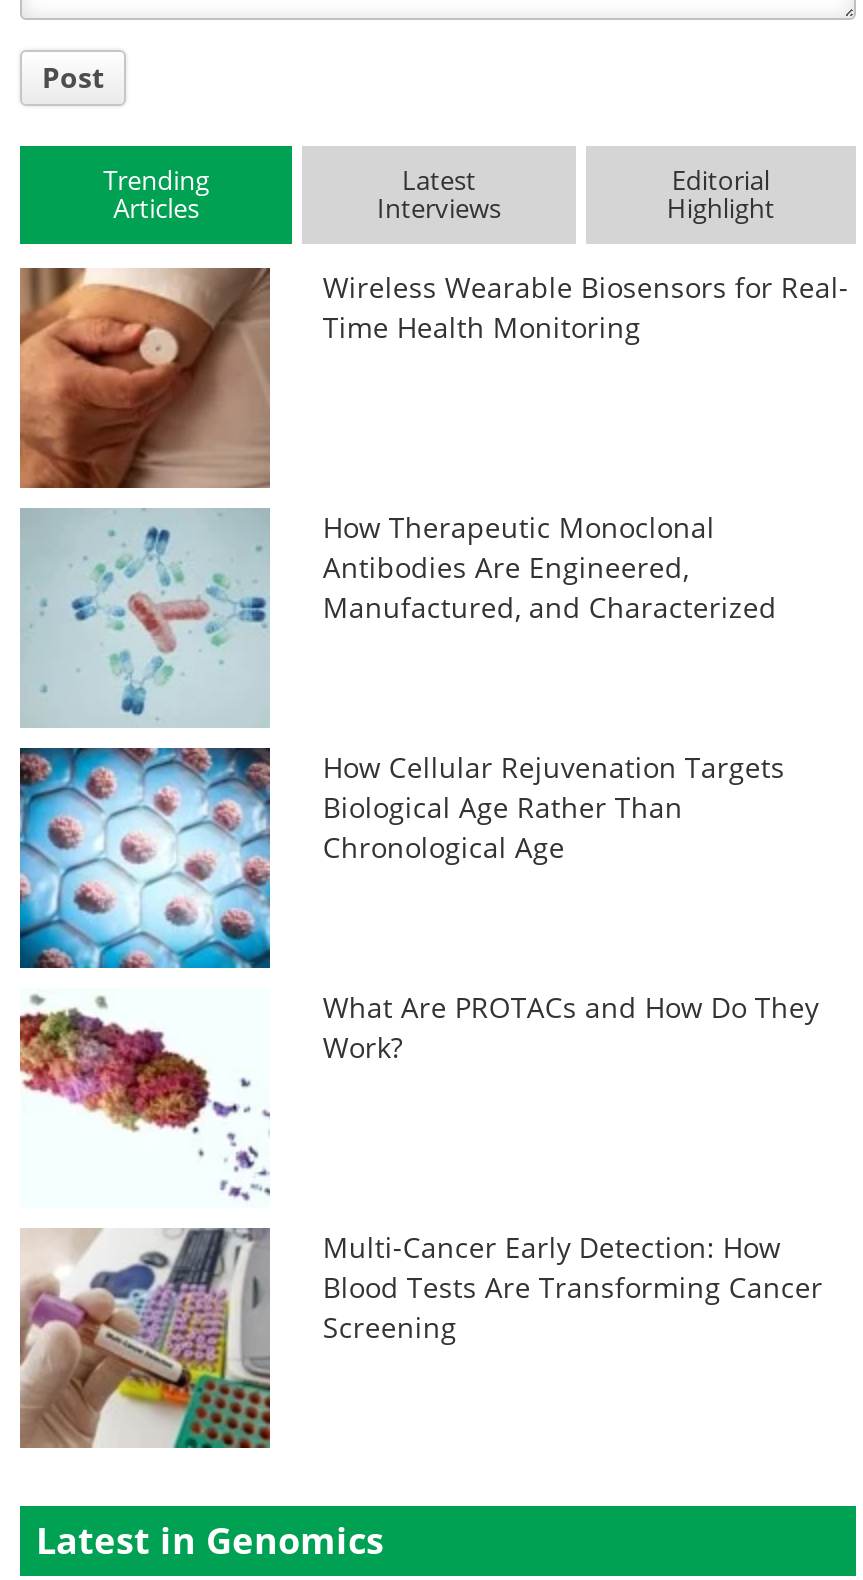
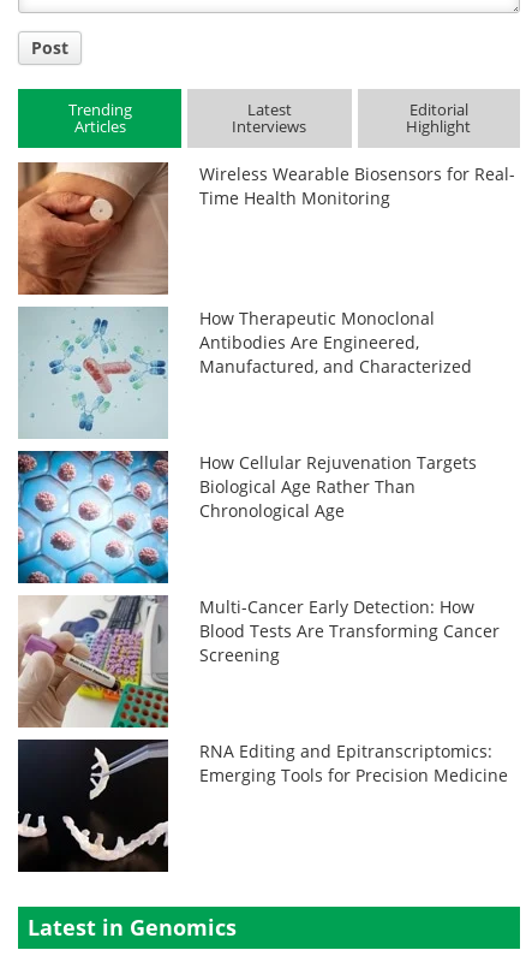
[20,988,819,1208] [image] | What Are PROTACs and How Do They | Work? -> none
moved [16,1224,823,1452] -> [16,593,500,730]: [image] | Multi-Cancer Early Detection: How | Blood Tests Are Transforming Cancer | Screening
none -> [17,738,508,873] [image] | RNA Editing and Epitranscriptomics: | Emerging Tools for Precision Medicine

